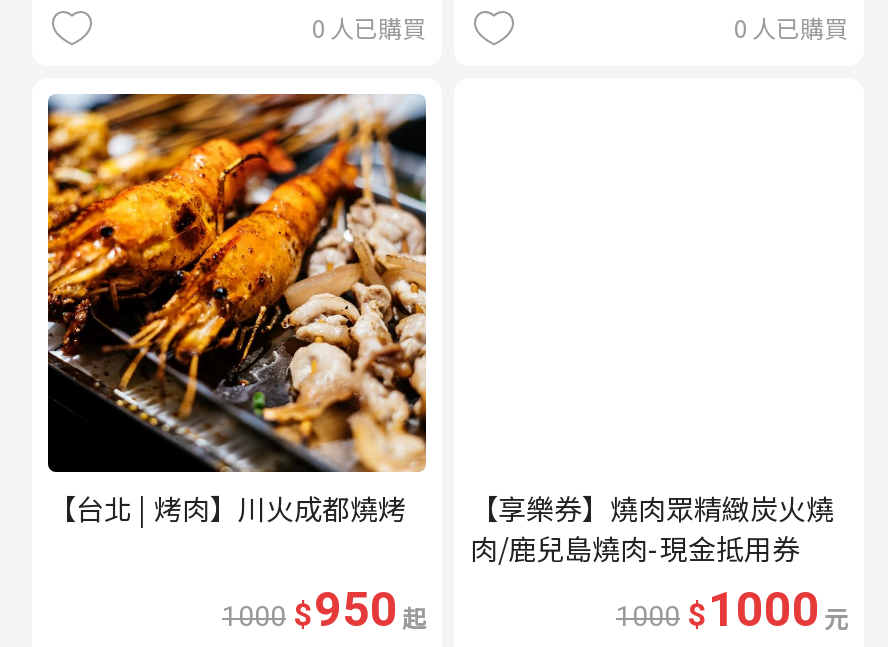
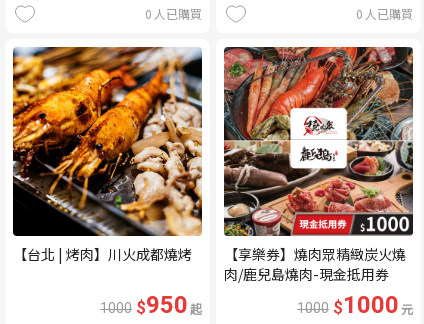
none -> [223,46,414,237] [image]

